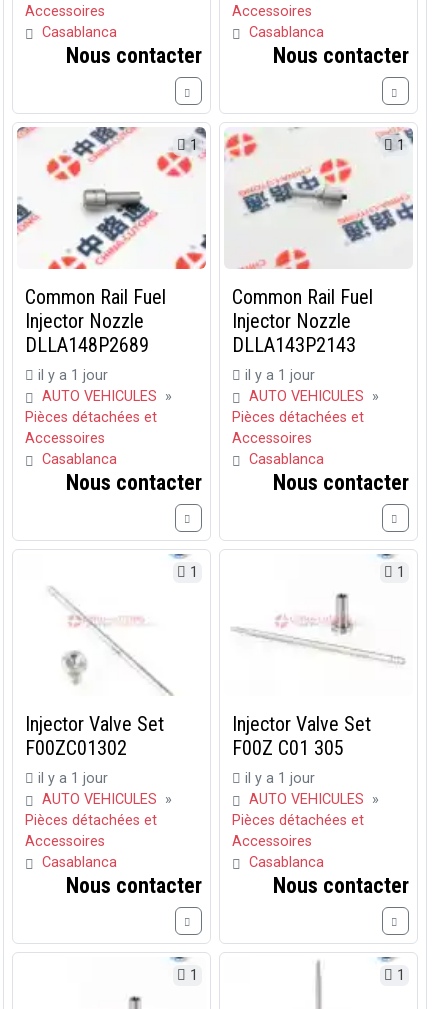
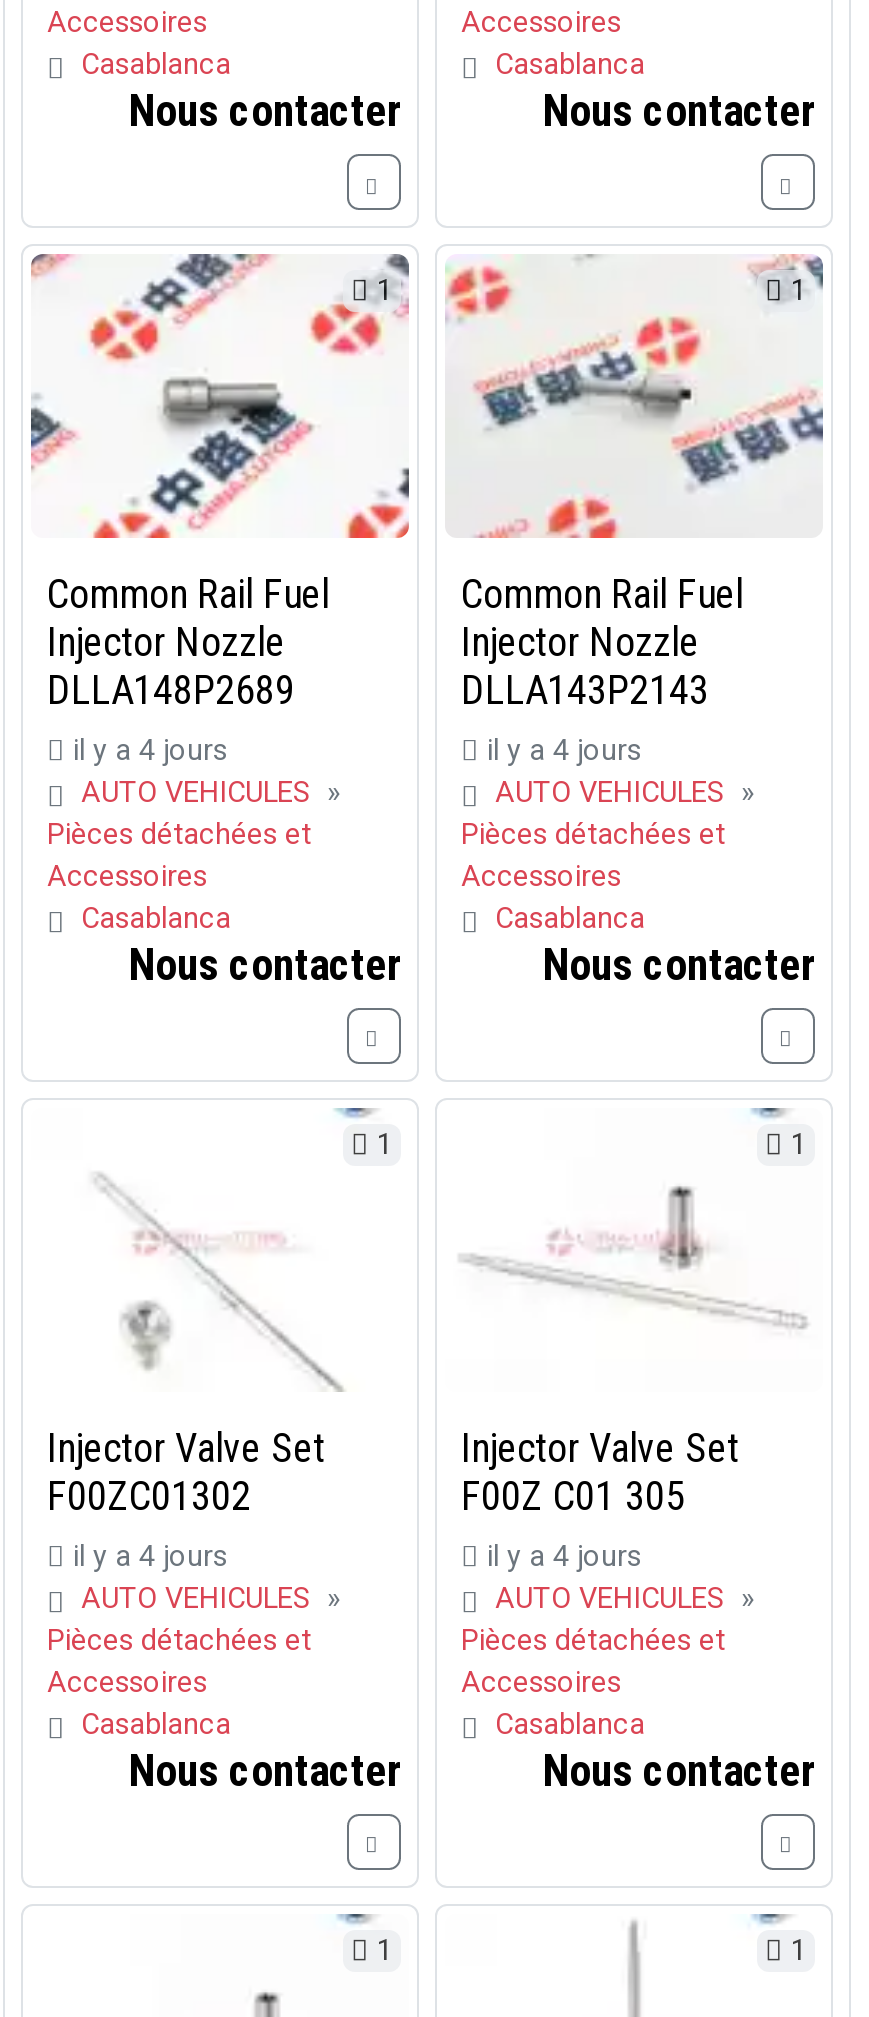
[38,367,108,384] il y a 1 jour -> [73,734,227,768] il y a 4 jours
[245,367,315,384] il y a 1 jour -> [487,734,641,768] il y a 4 jours
[38,770,108,787] il y a 1 jour -> [73,1540,227,1574] il y a 4 jours
[245,770,315,787] il y a 1 jour -> [487,1540,641,1574] il y a 4 jours

